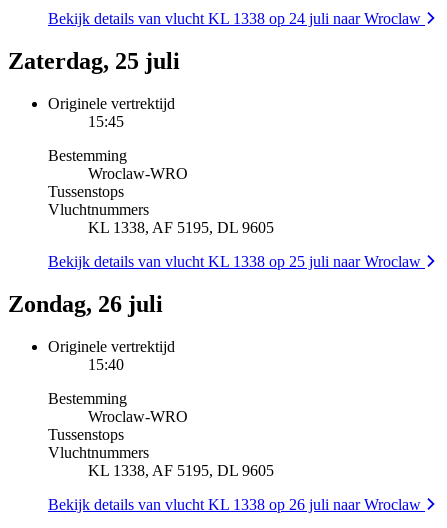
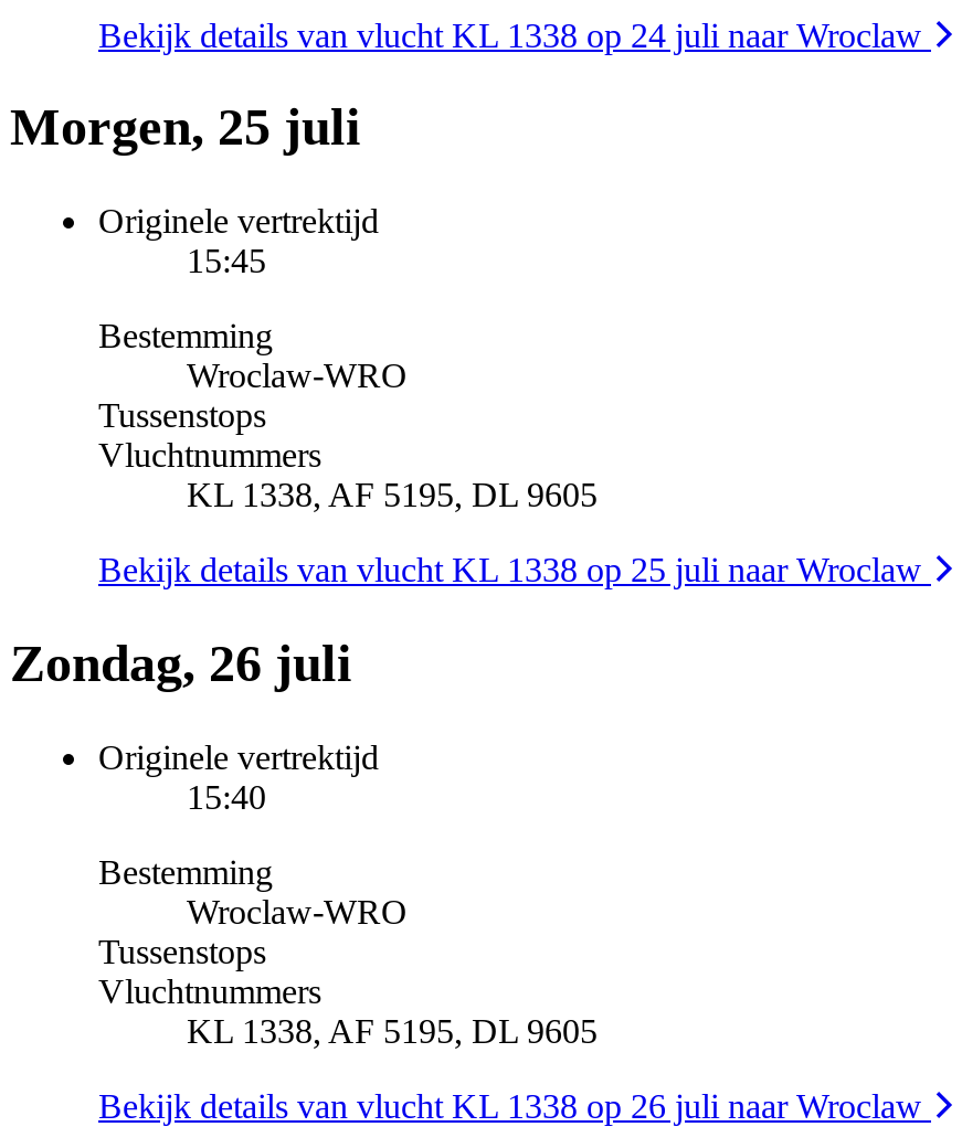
[8,48,180,74] Zaterdag, 25 juli -> [10,100,361,157] Morgen, 25 juli

